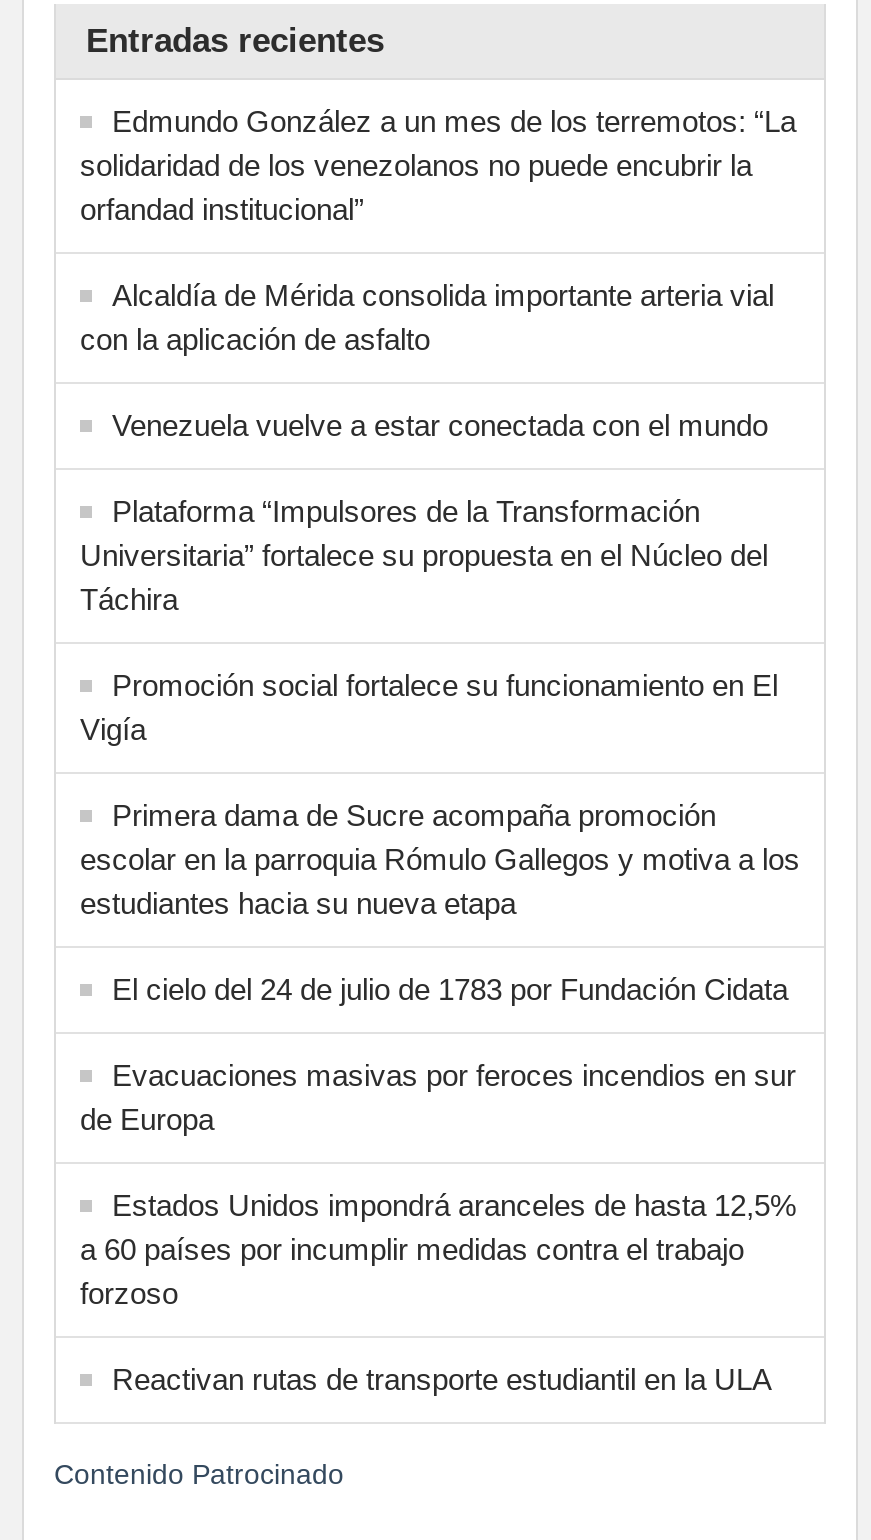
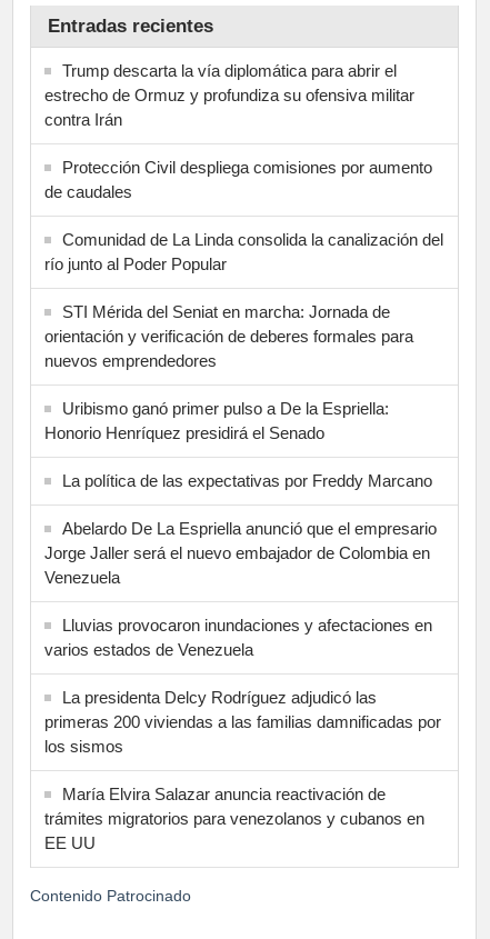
[80,103,796,225] Edmundo González a un mes de los terremotos: “La | solidaridad de los venezolanos no puede encubrir la | orfandad institucional” -> [44,62,414,129] Trump descarta la vía diplomática para abrir el | estrecho de Ormuz y profundiza su ofensiva militar | contra Irán
[80,277,774,355] Alcaldía de Mérida consolida importante arteria vial | con la aplicación de asfalto -> [44,158,432,202] Protección Civil despliega comisiones por aumento | de caudales
[112,407,768,441] Venezuela vuelve a estar conectada con el mundo -> [44,231,443,274] Comunidad de La Linda consolida la canalización del | río junto al Poder Popular
[80,493,768,615] Plataforma “Impulsores de la Transformación | Universitaria” fortalece su propuesta en el Núcleo del | Táchira -> [44,303,413,371] STI Mérida del Seniat en marcha: Jornada de | orientación y verificación de deberes formales para | nuevos emprendedores
[80,667,778,745] Promoción social fortalece su funcionamiento en El | Vigía -> [44,399,389,443] Uribismo ganó primer pulso a De la Espriella: | Honorio Henríquez presidirá el Senado
[80,797,800,919] Primera dama de Sucre acompaña promoción | escolar en la parroquia Rómulo Gallegos y motiva a los | estudiantes hacia su nueva etapa -> [62,472,432,491] La política de las expectativas por Freddy Marcano
[112,971,788,1005] El cielo del 24 de julio de 1783 por Fundación Cidata -> [44,520,437,587] Abelardo De La Espriella anunció que el empresario | Jorge Jaller será el nuevo embajador de Colombia en | Venezuela
[80,1057,796,1135] Evacuaciones masivas por feroces incendios en sur | de Europa -> [44,616,432,660] Lluvias provocaron inundaciones y afectaciones en | varios estados de Venezuela
[80,1187,796,1309] Estados Unidos impondrá aranceles de hasta 12,5% | a 60 países por incumplir medidas contra el trabajo | forzoso -> [44,688,441,756] La presidenta Delcy Rodríguez adjudicó las | primeras 200 viviendas a las familias damnificadas por | los sismos
[112,1361,772,1395] Reactivan rutas de transporte estudiantil en la ULA -> [44,785,424,853] María Elvira Salazar anuncia reactivación de | trámites migratorios para venezolanos y cubanos en | EE UU

